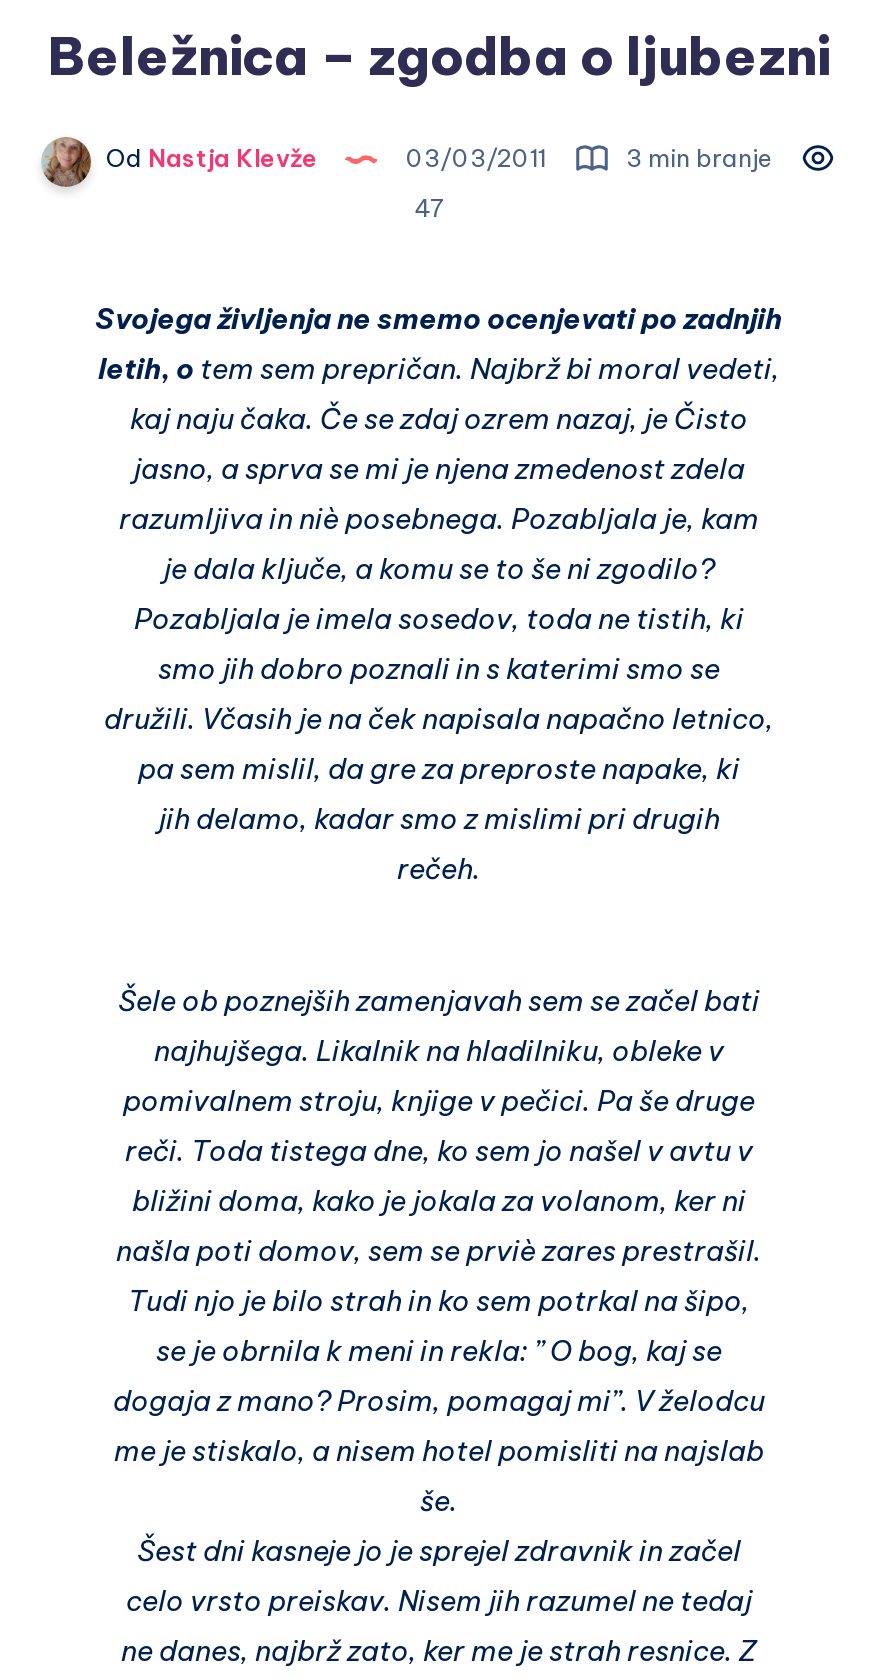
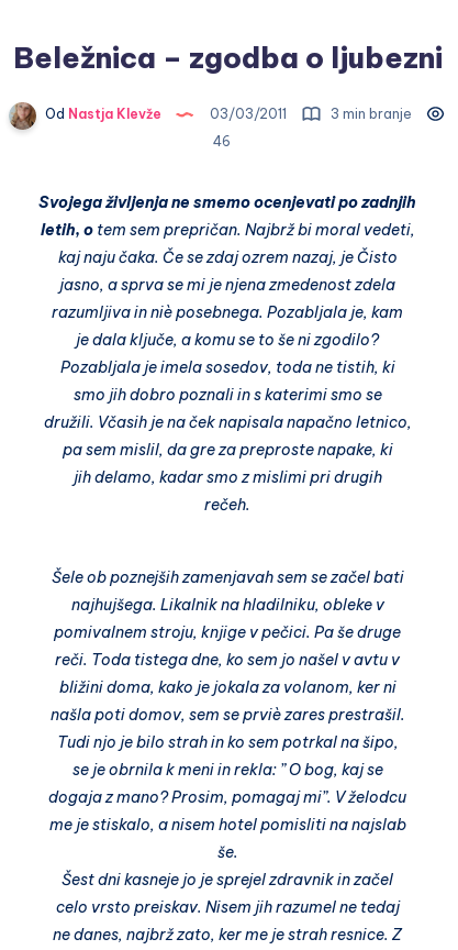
[414,192,444,222] 47 -> [213,133,231,149] 46

